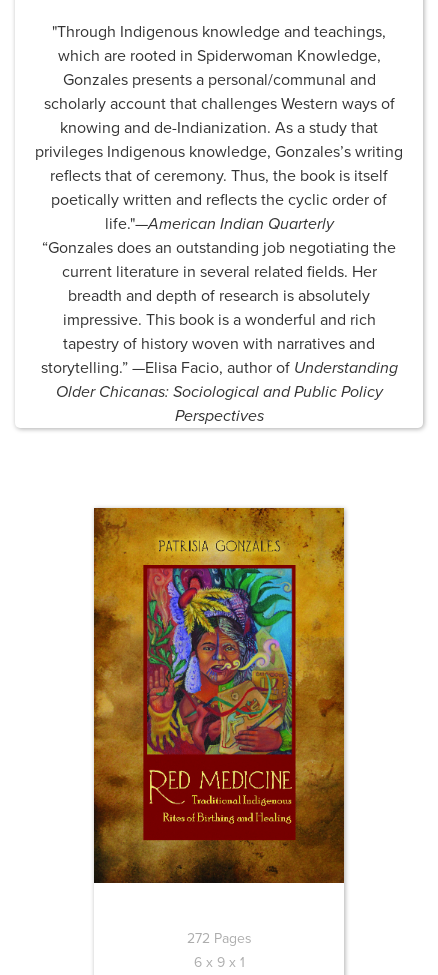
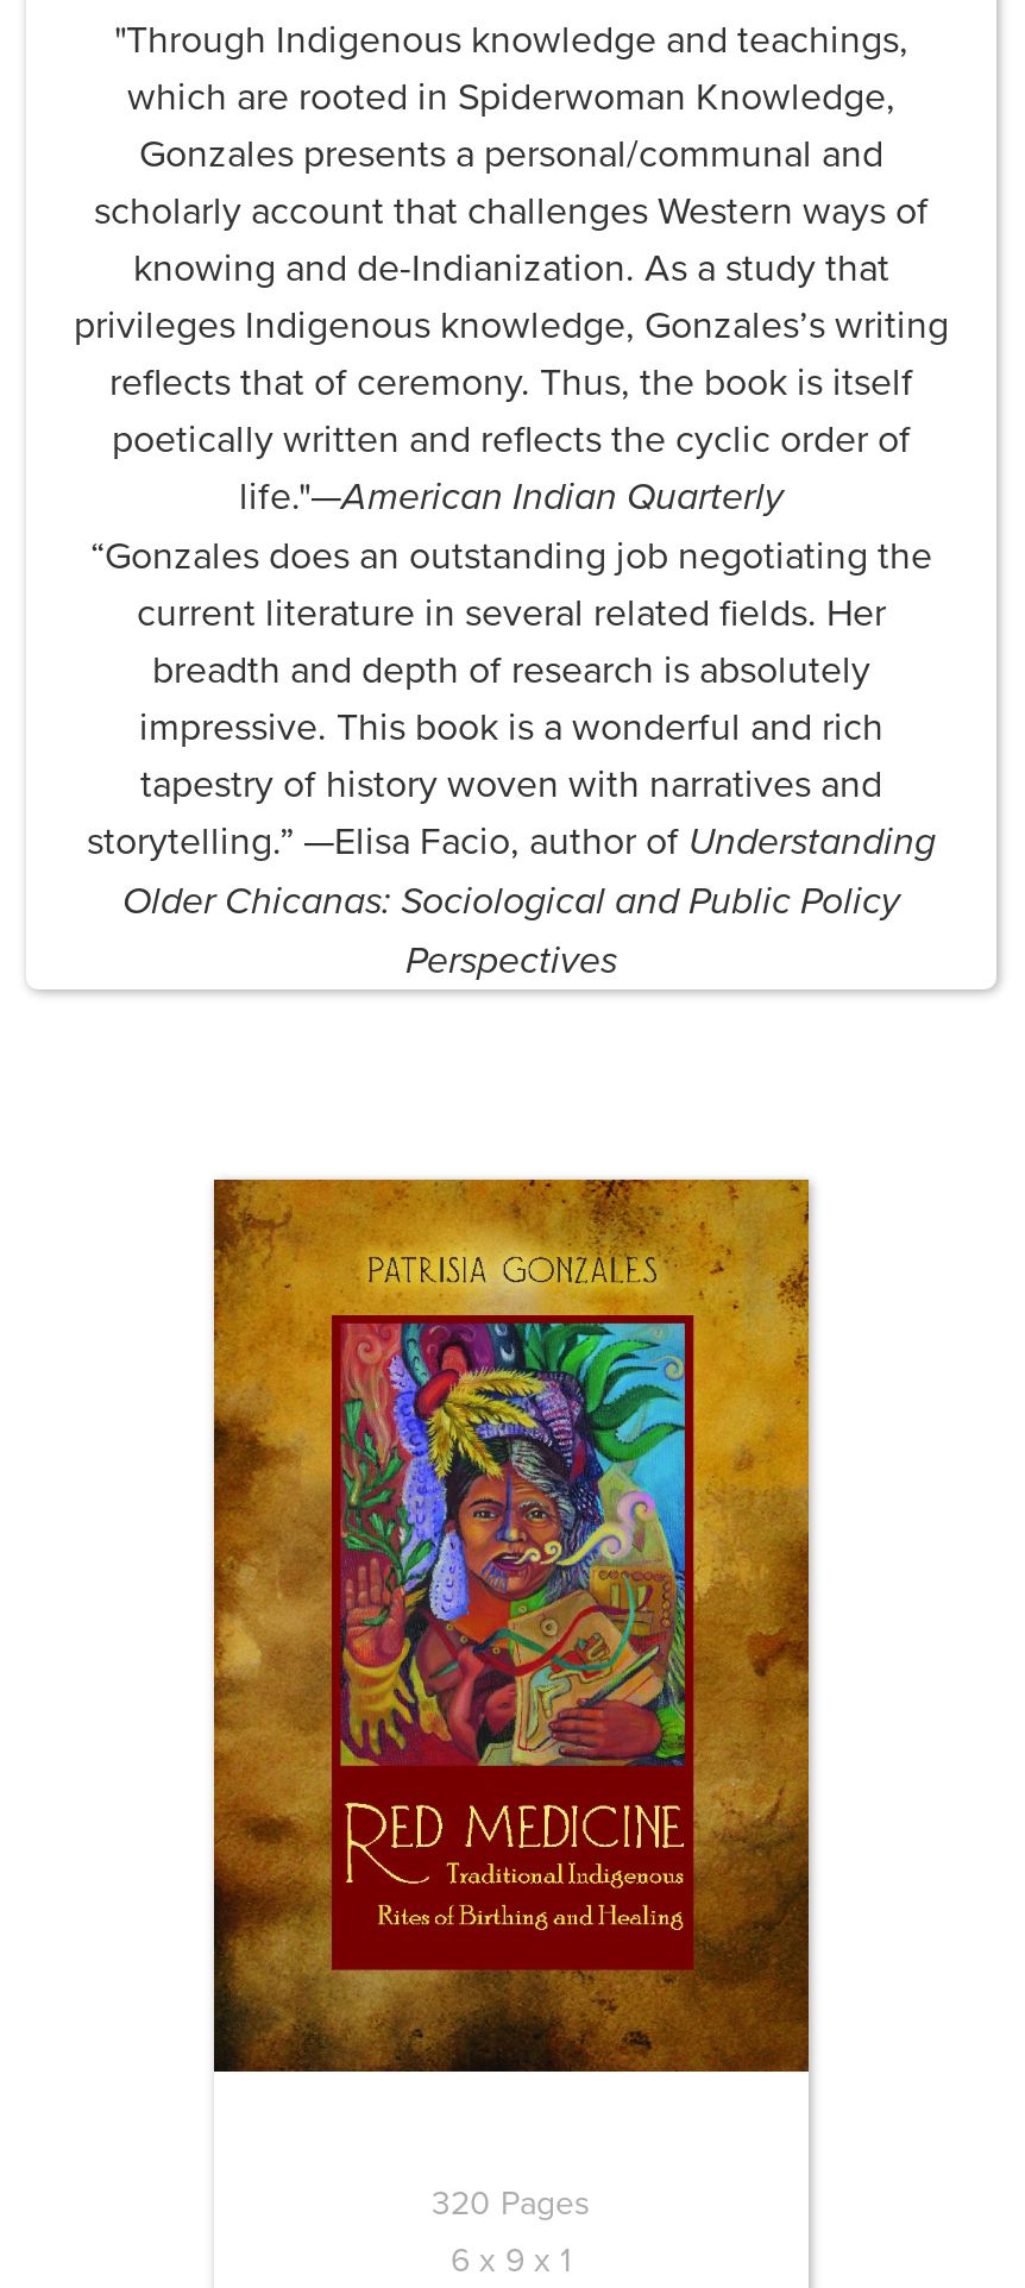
[186,928,251,949] 272 Pages -> [432,2178,591,2226] 320 Pages

